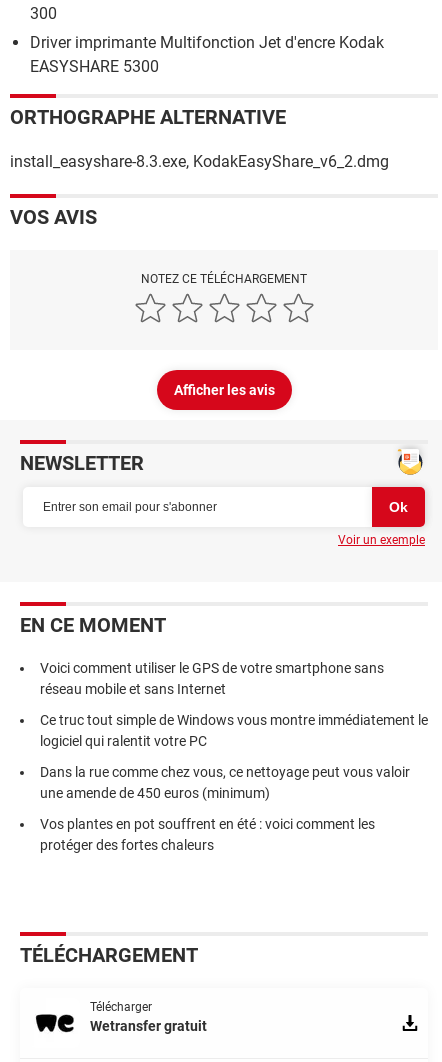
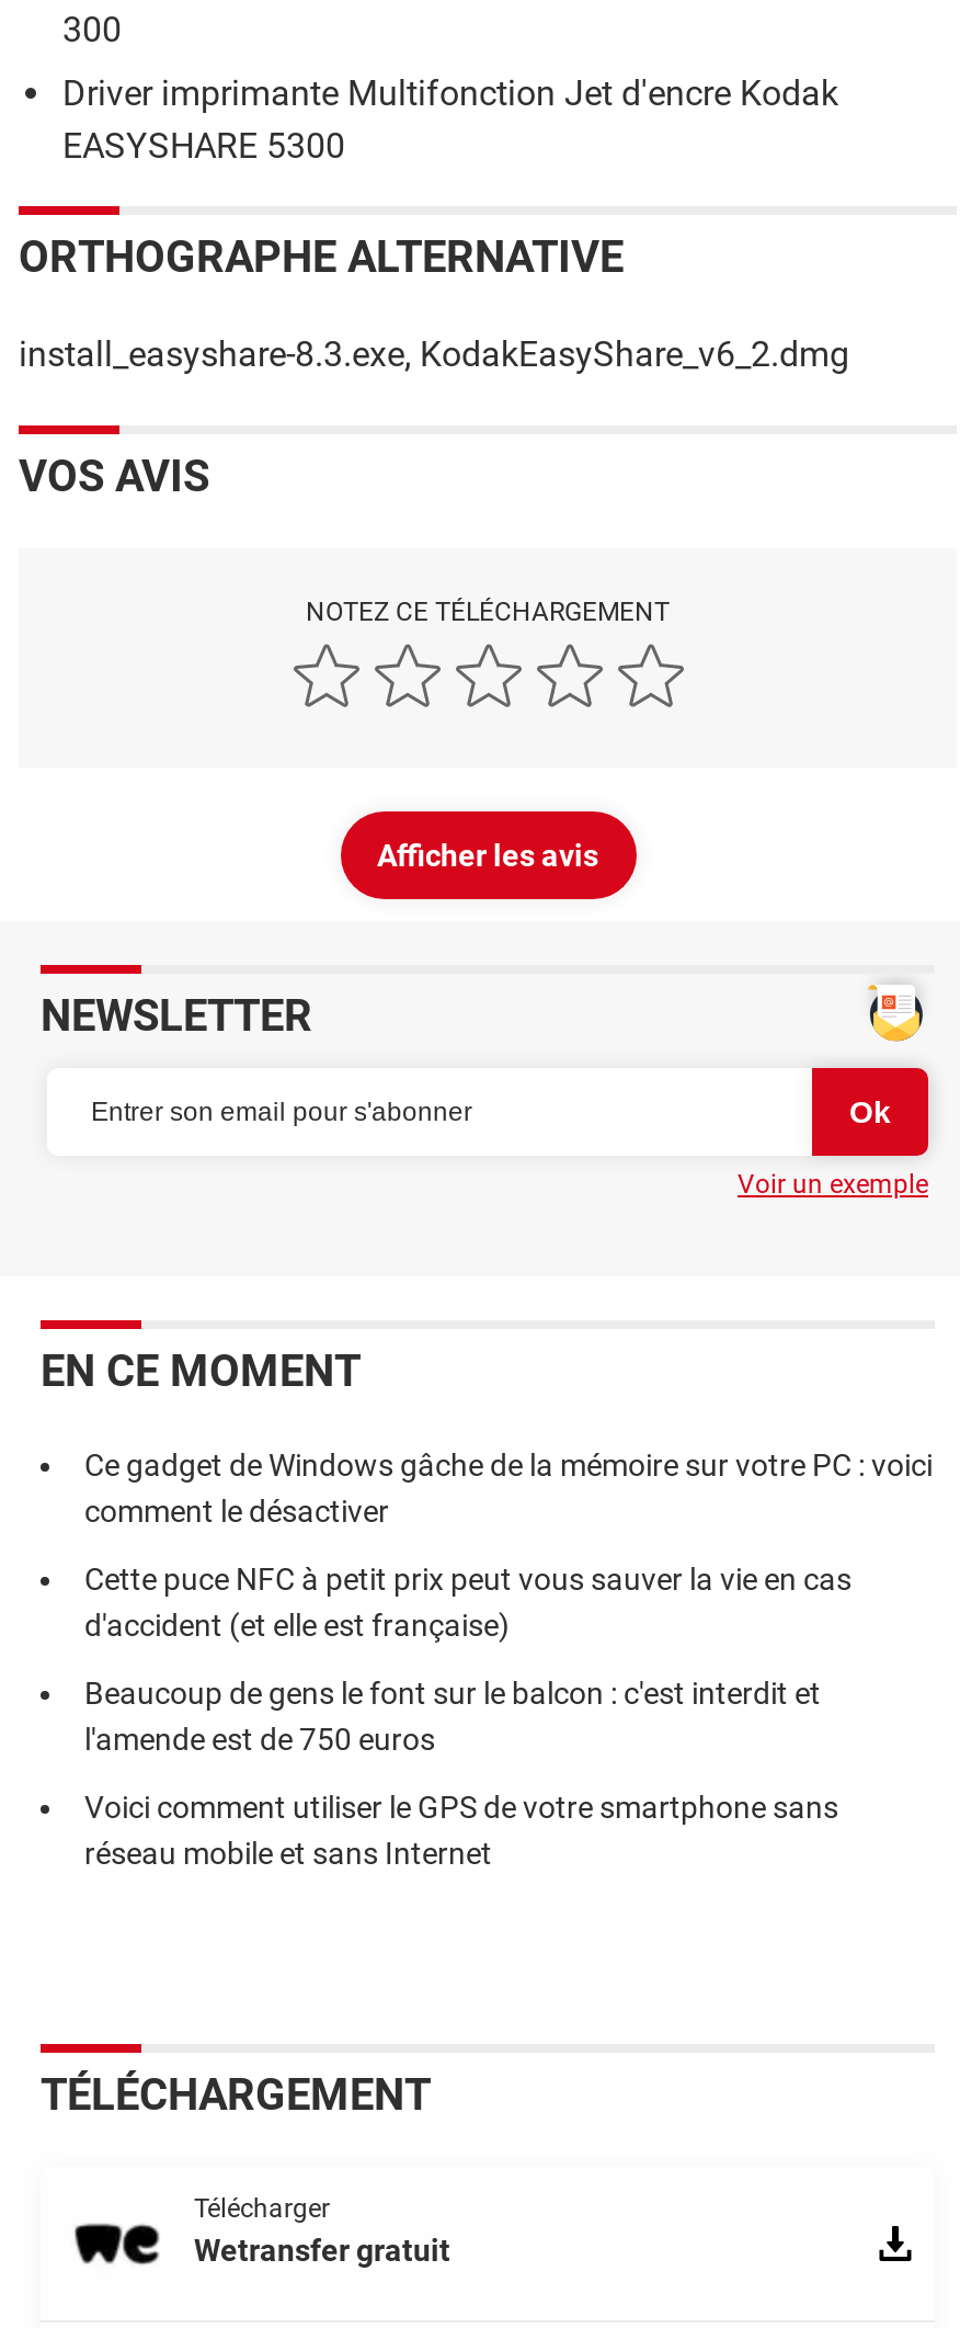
none -> [84,1448,933,1757] Ce gadget de Windows gâche de la mémoire sur votre PC : voici | comment le désactiver | Cette puce NFC à petit prix peut vous sauver la vie en cas | d'accident (et elle est française) | Beaucoup de gens le font sur le balcon : c'est interdit et | l'amende est de 750 euros
moved [40,660,384,697] -> [84,1790,838,1871]: Voici comment utiliser le GPS de votre smartphone sans | réseau mobile et sans Internet
[40,712,428,853] Ce truc tout simple de Windows vous montre immédiatement le | logiciel qui ralentit votre PC | Dans la rue comme chez vous, ce nettoyage peut vous valoir | une amende de 450 euros (minimum) | Vos plantes en pot souffrent en été : voici comment les | protéger des fortes chaleurs -> none

